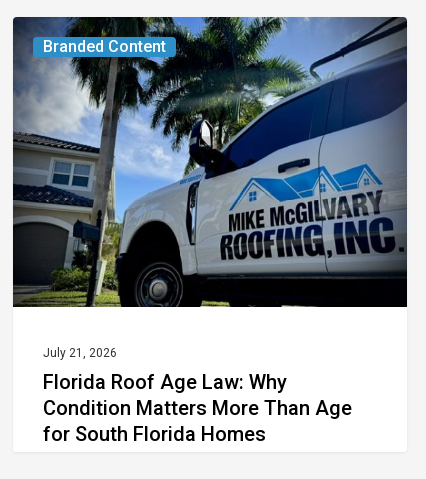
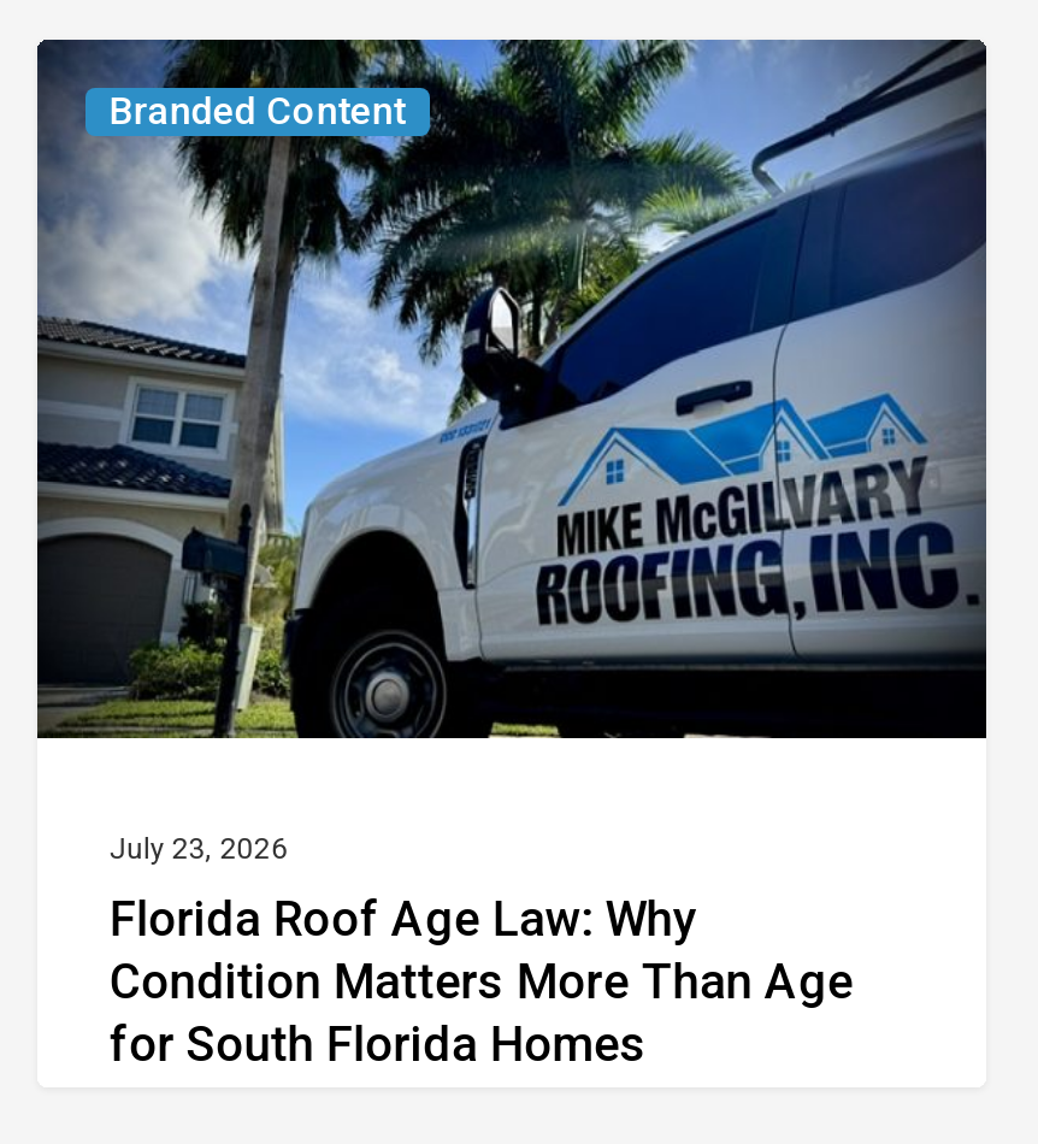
[43,346,117,360] July 21, 2026 -> [109,831,288,865] July 23, 2026

